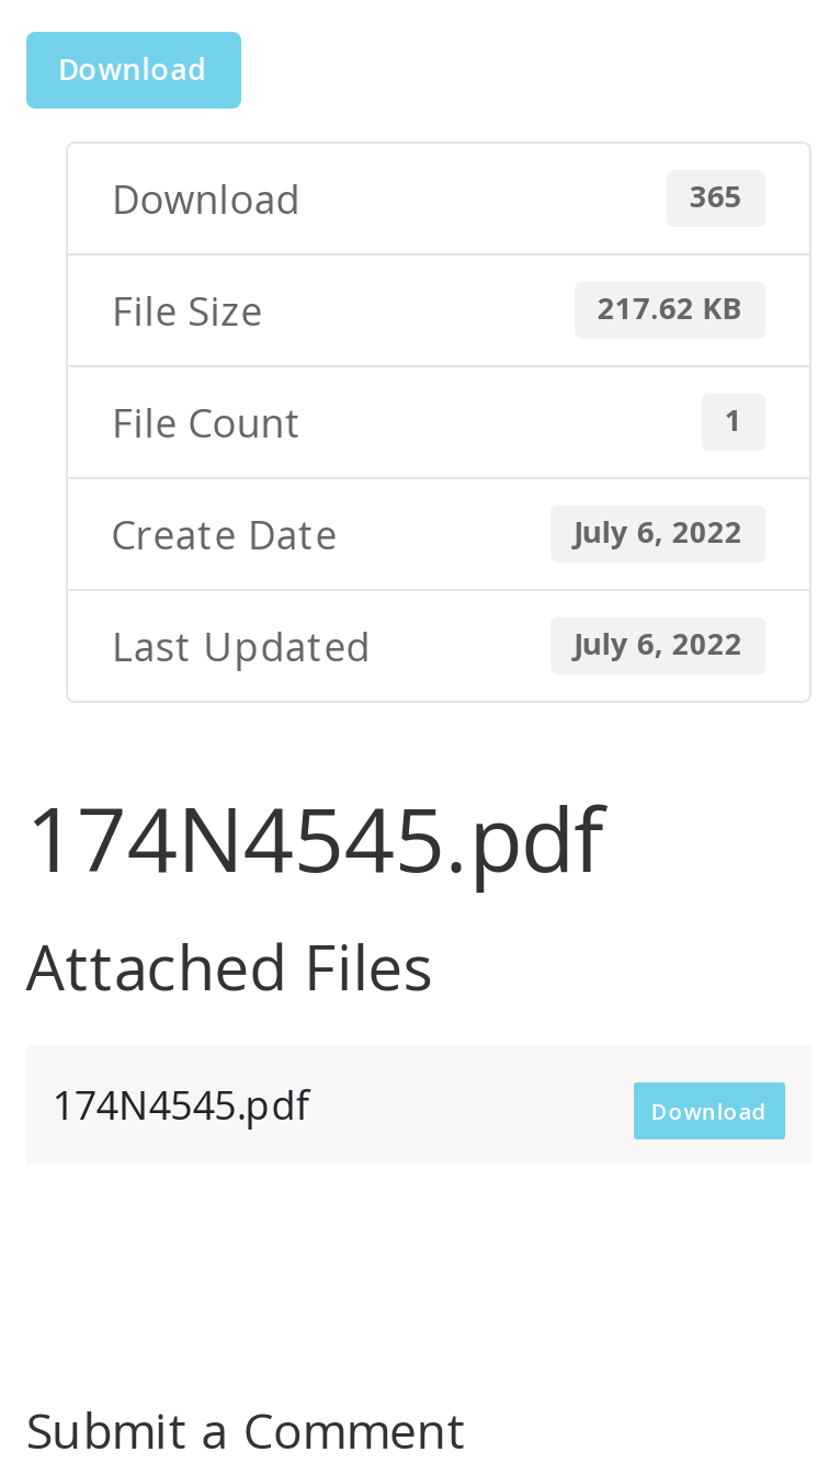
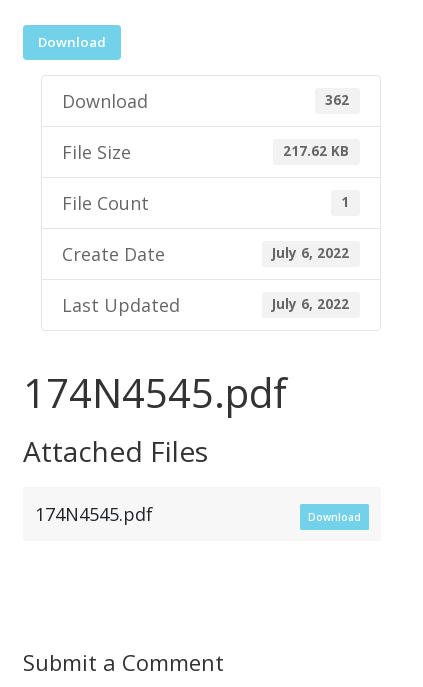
[690,176,742,216] 365 -> [325,91,349,109] 362

